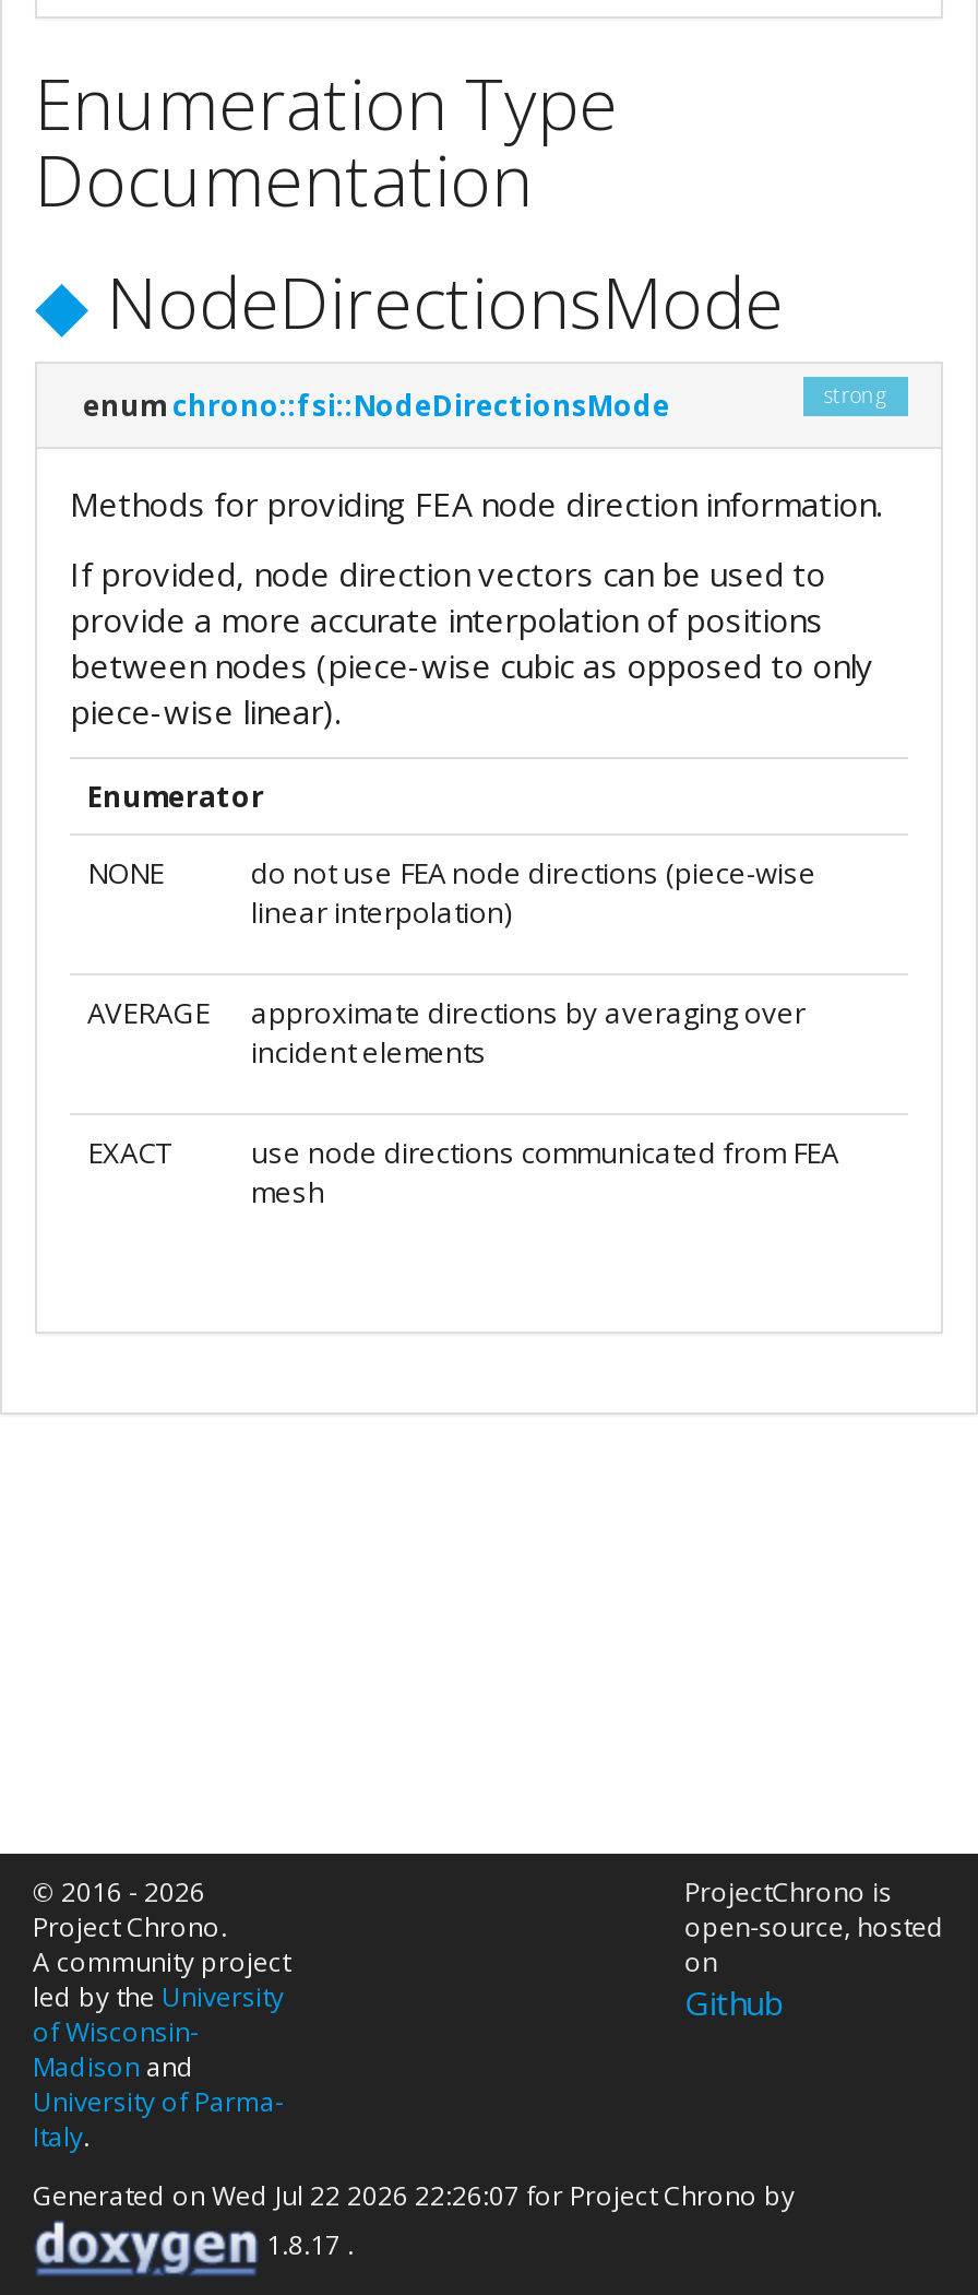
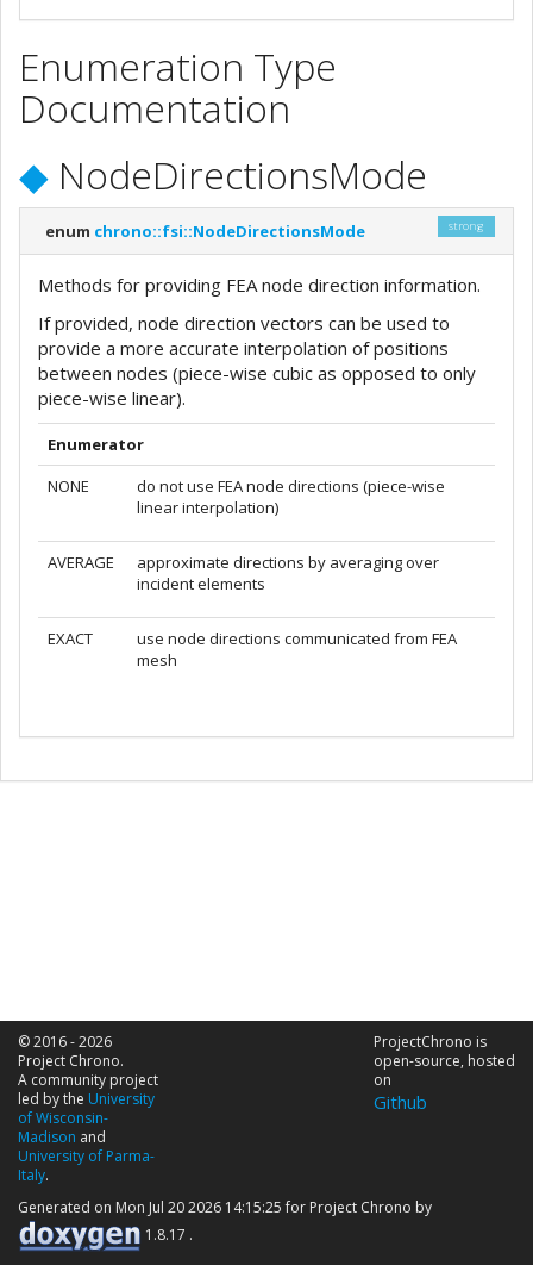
[33,2176,808,2213] Generated on Wed Jul 22 2026 22:26:07 for Project Chrono by -> [18,1197,439,1217] Generated on Mon Jul 20 2026 14:15:25 for Project Chrono by

